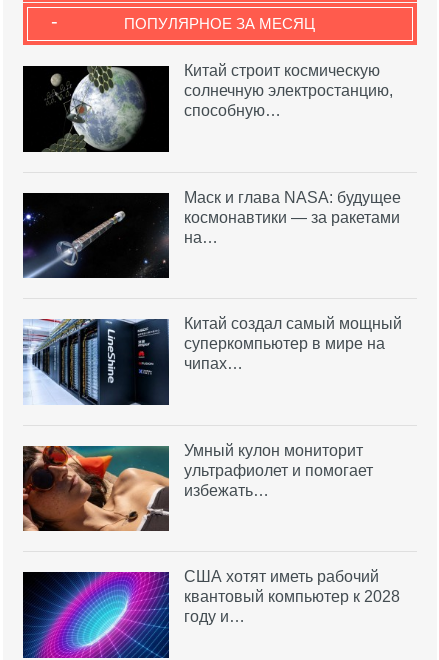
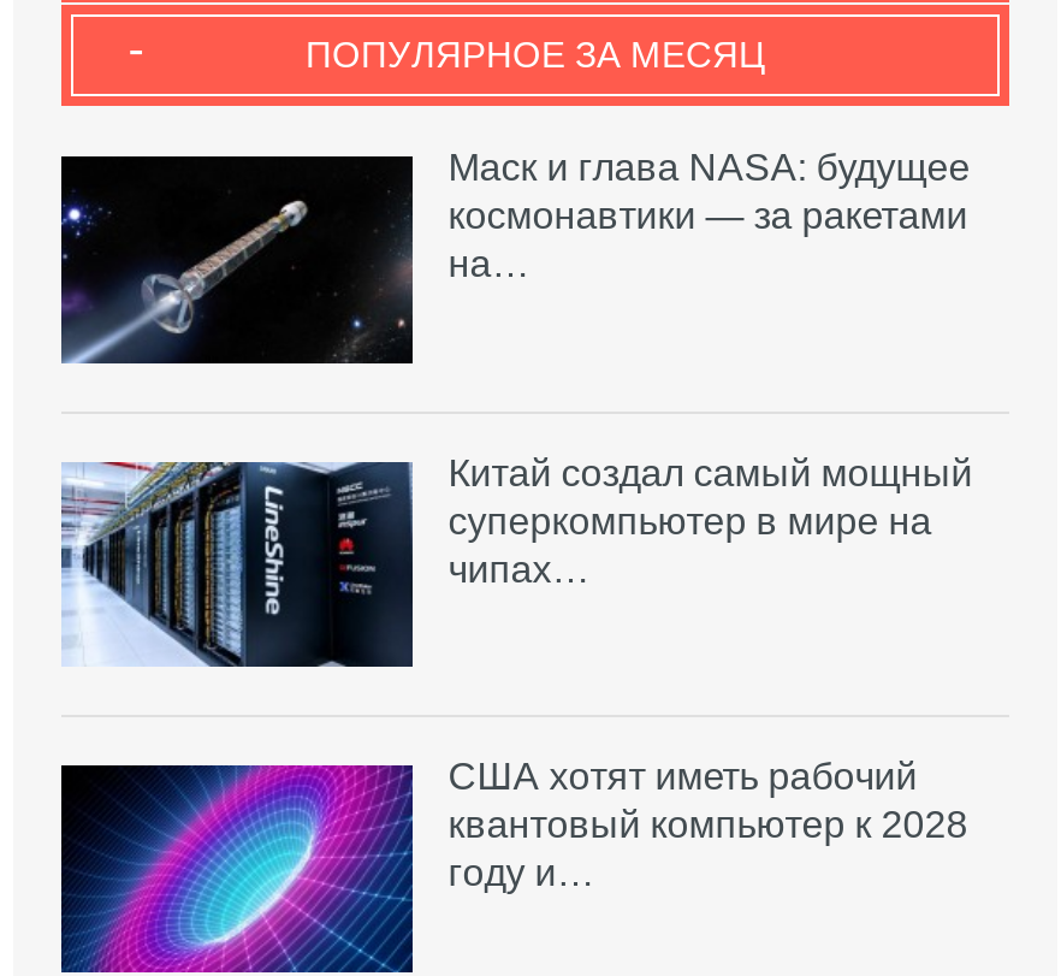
[22,62,393,153] [image] | Китай строит космическую | солнечную электростанцию, | способную… -> none
[22,442,373,532] [image] | Умный кулон мониторит | ультрафиолет и помогает | избежать… -> none

